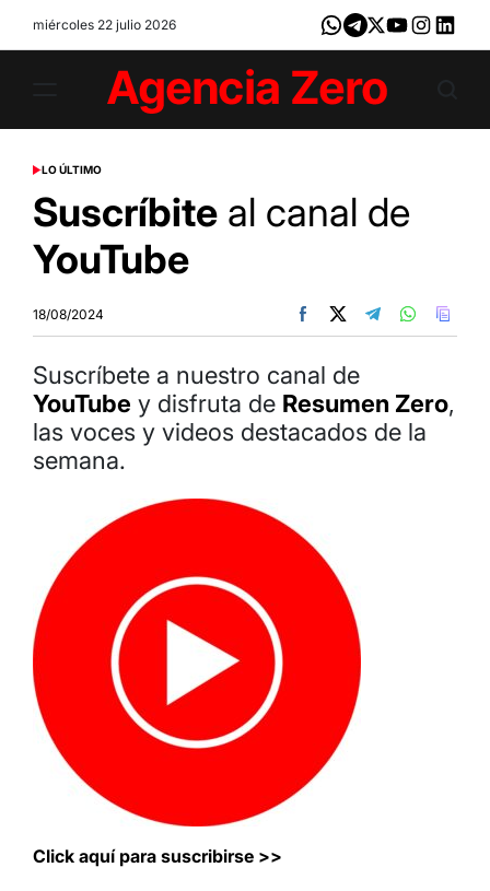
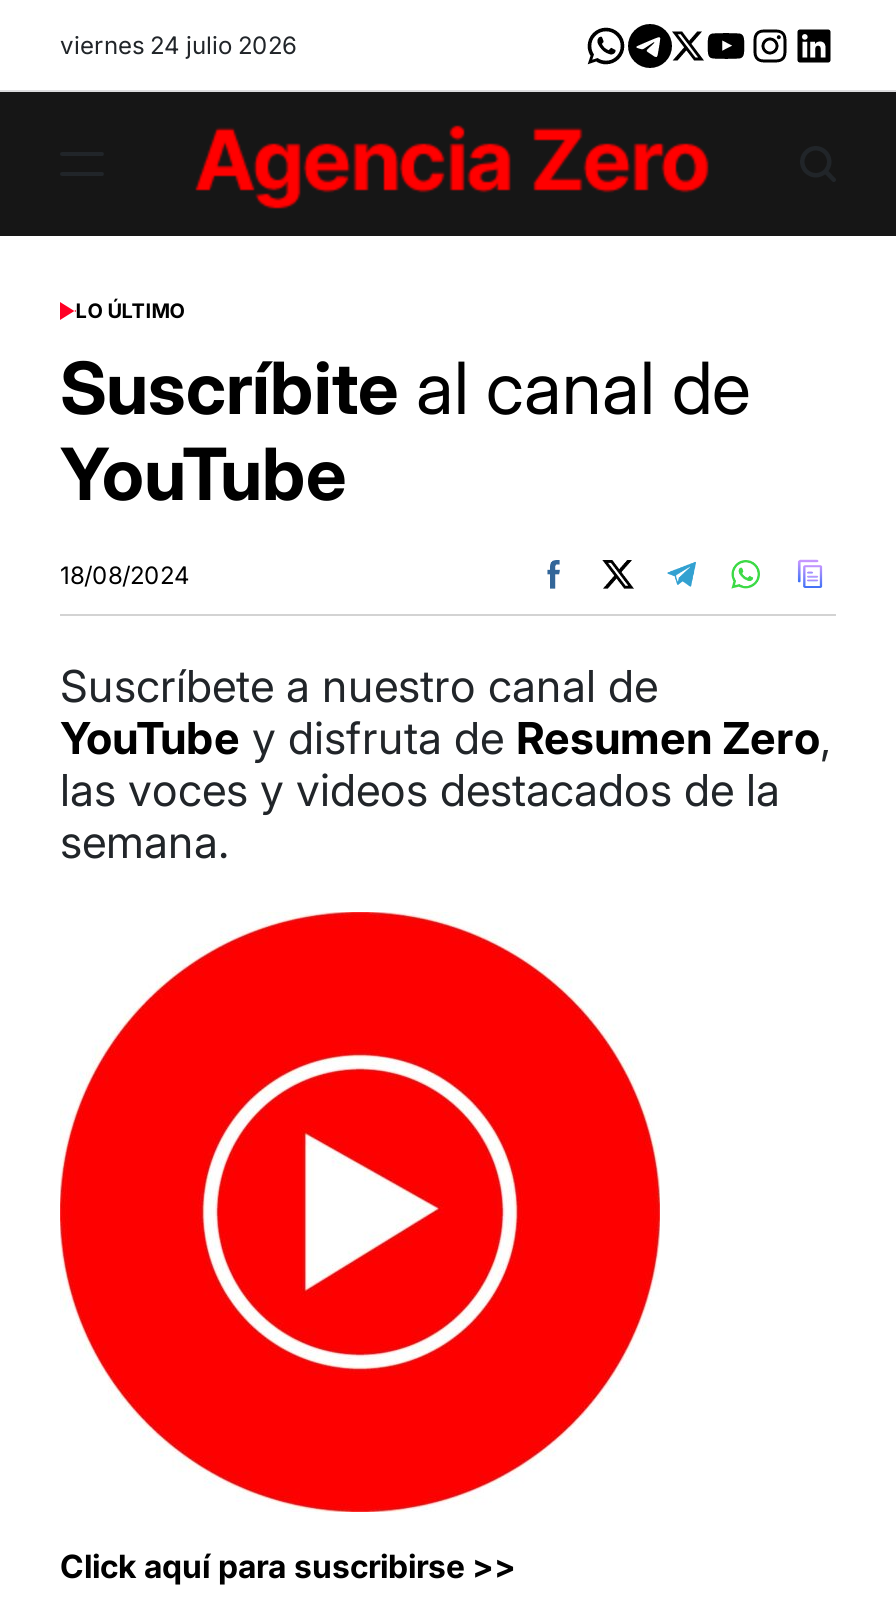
[33,16,176,32] miércoles 22 julio 2026 -> [60,29,296,59] viernes 24 julio 2026

